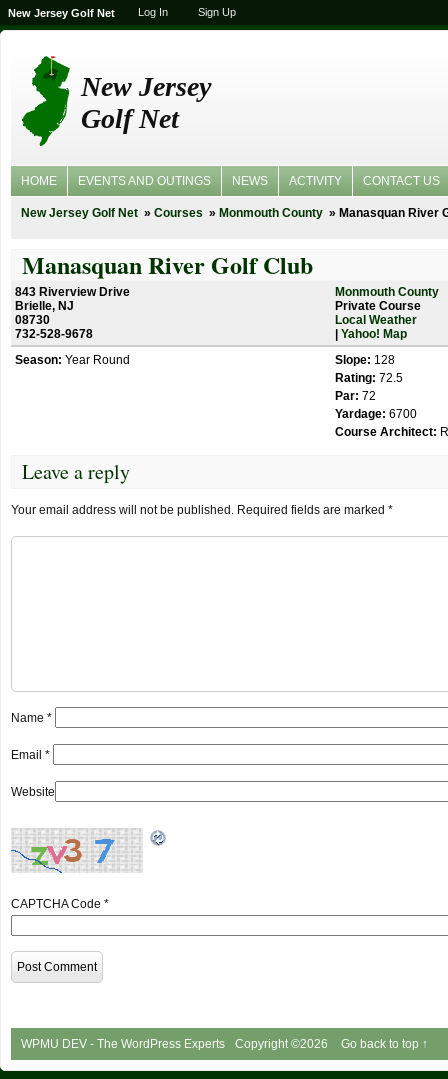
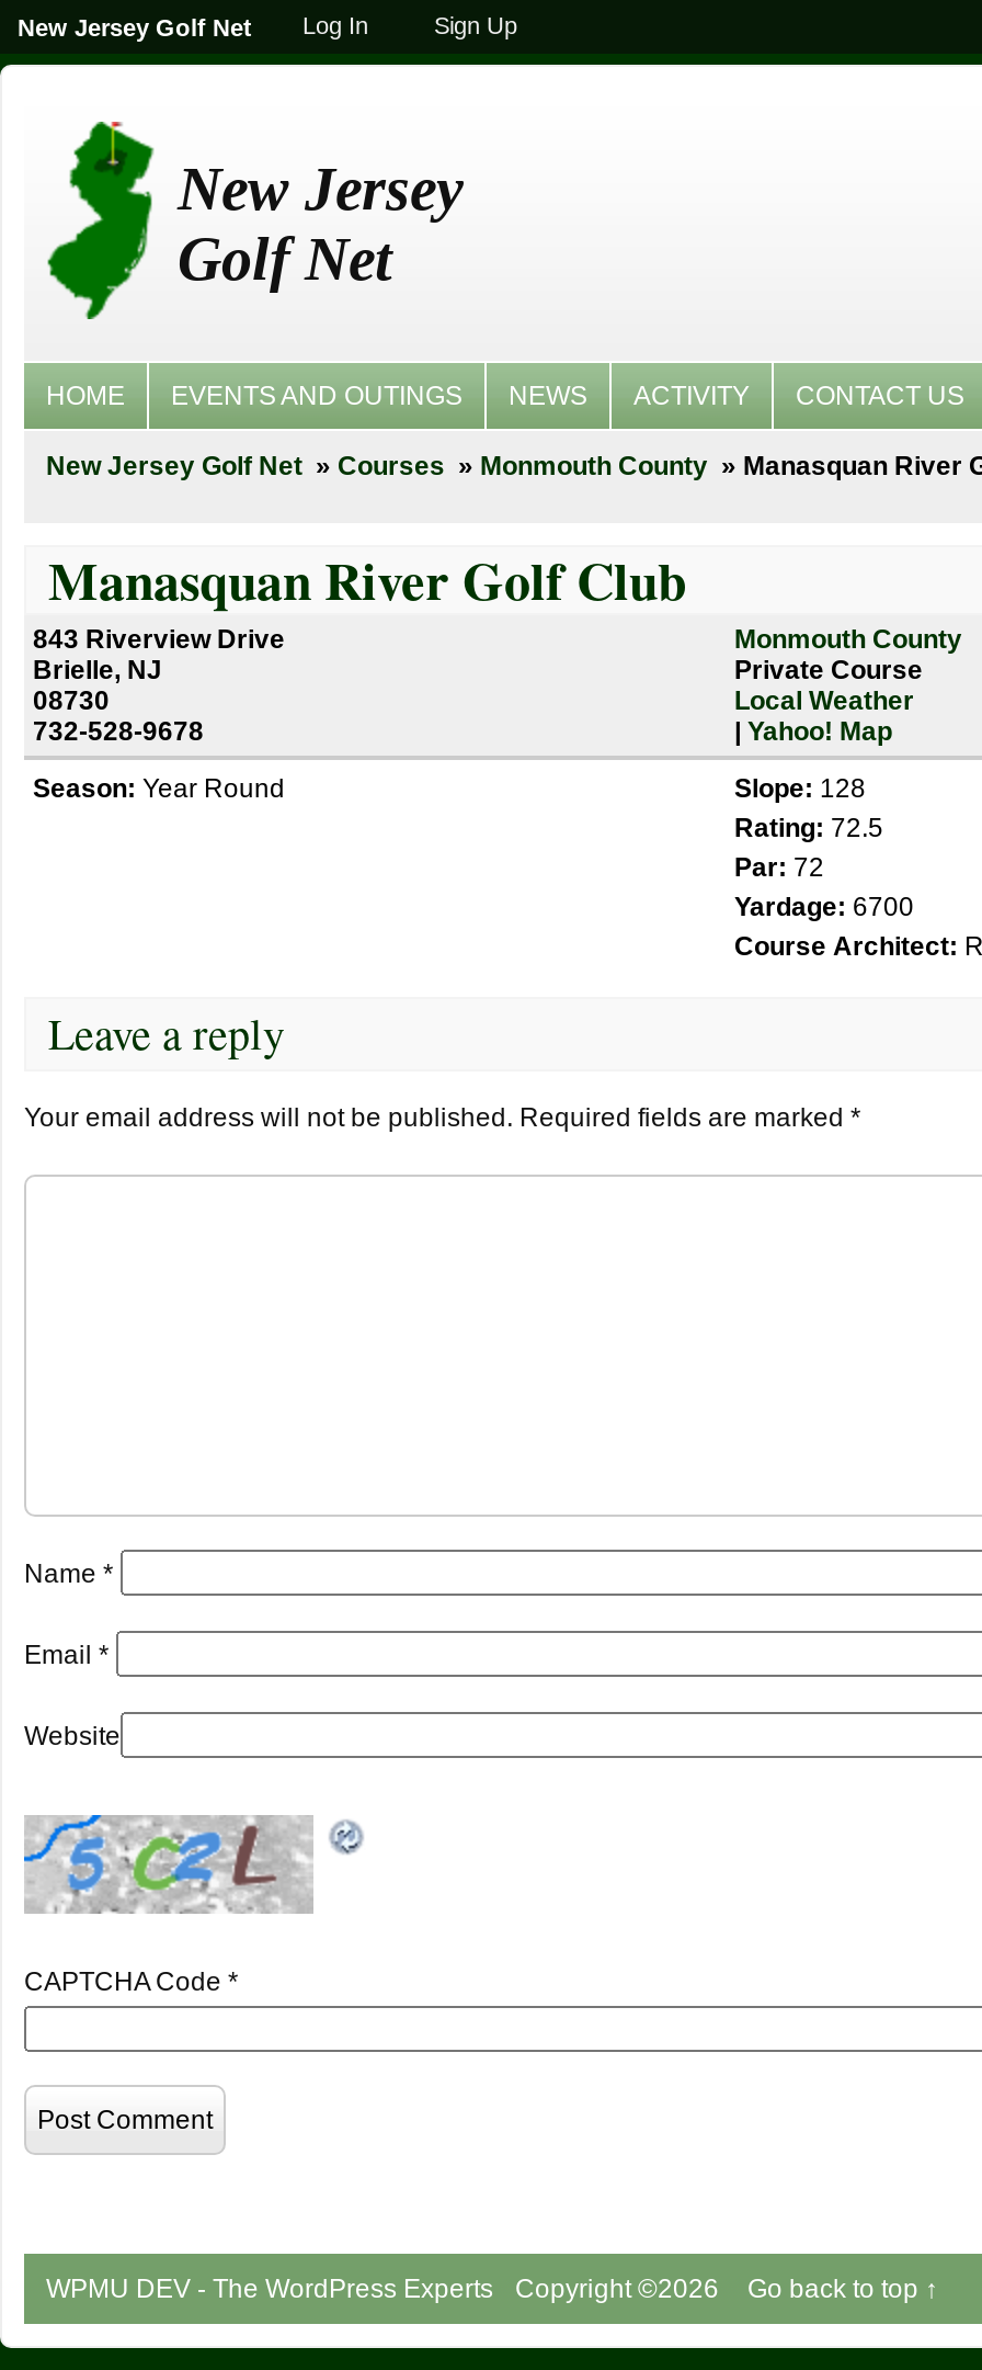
[12,828,140,873] [image] -> [24,1813,302,1914] [image]

